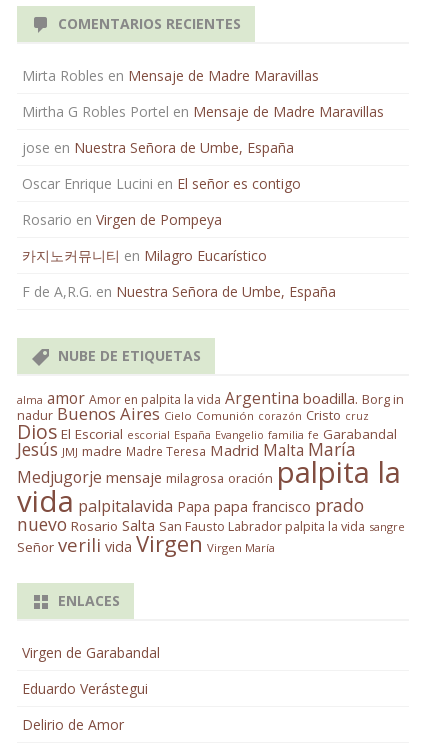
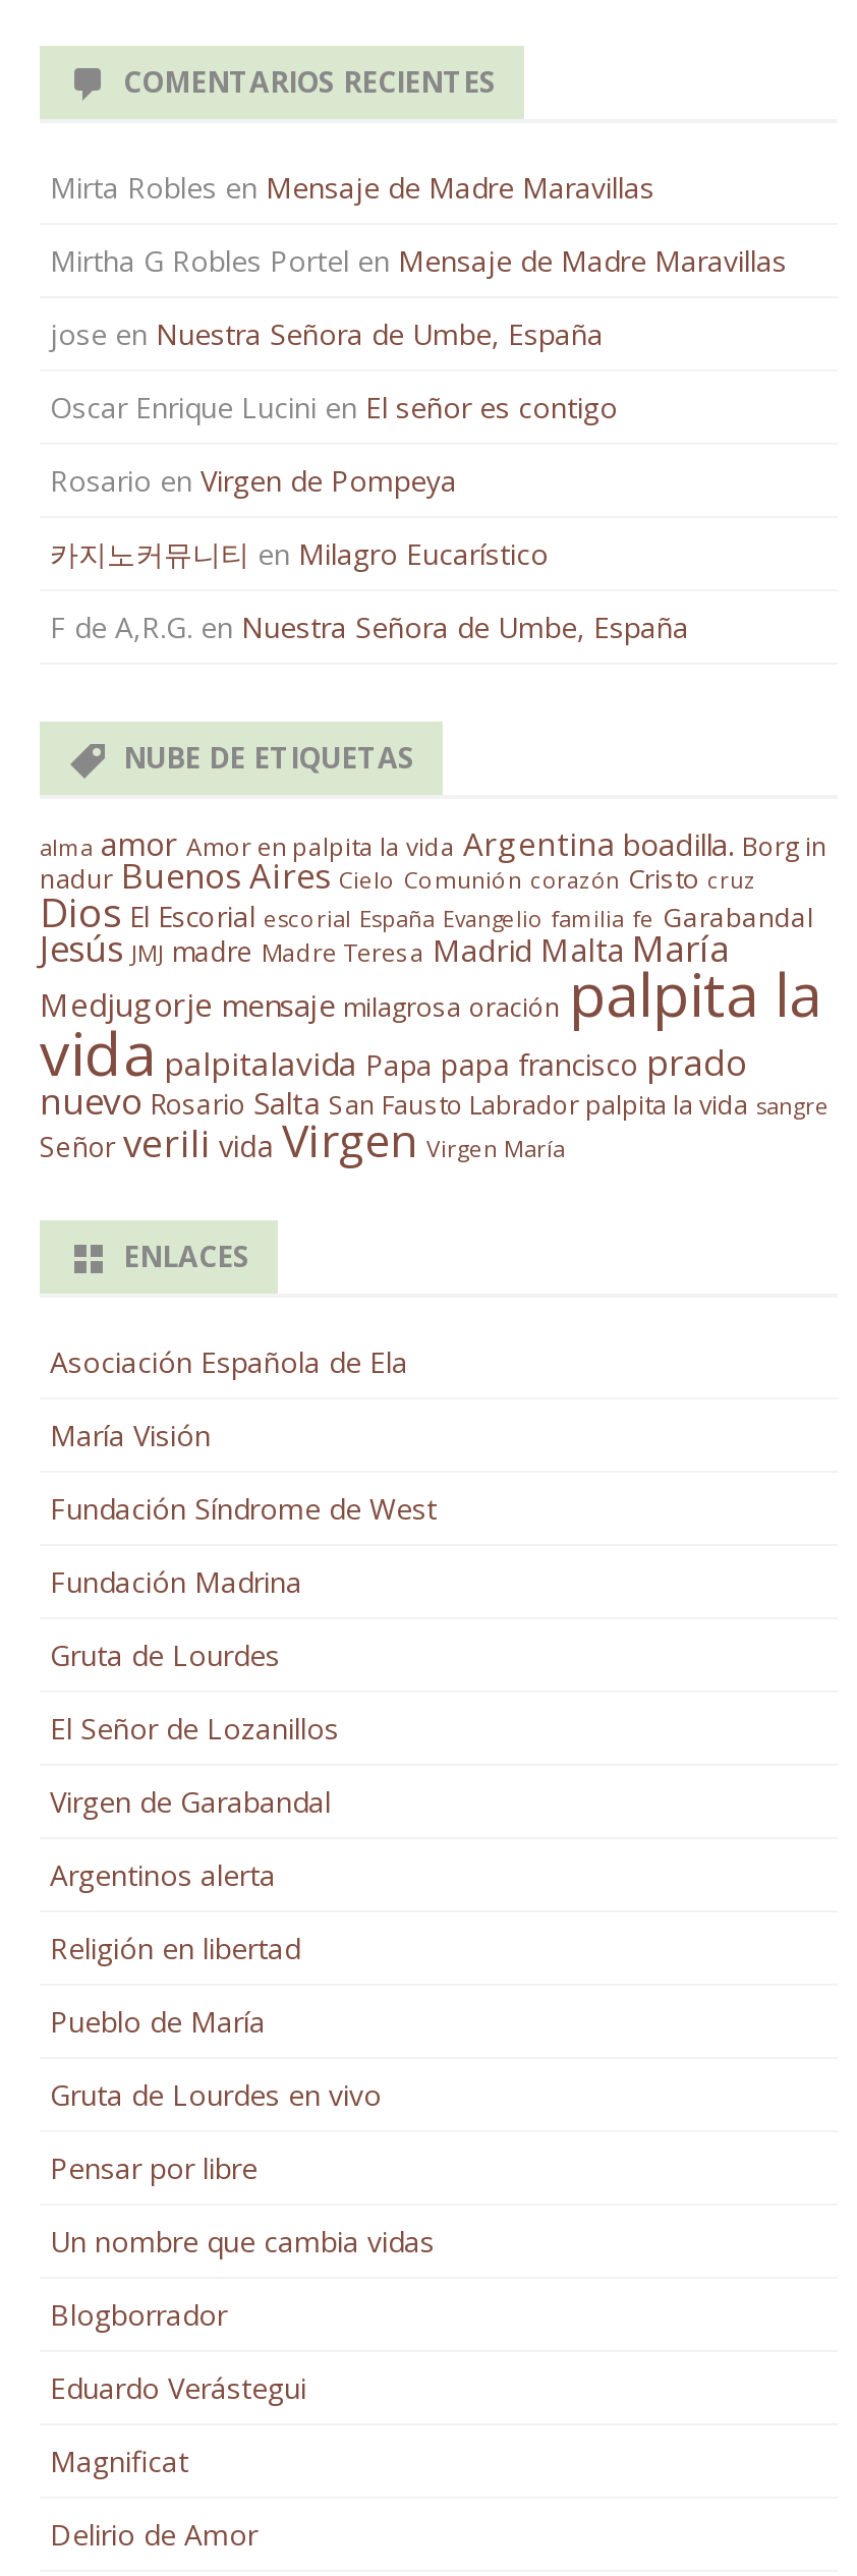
none -> [50,1342,437,1748] Asociación Española de Ela | María Visión | Fundación Síndrome de West | Fundación Madrina | Gruta de Lourdes | El Señor de Lozanillos
none -> [50,1855,435,2334] Argentinos alerta | Religión en libertad | Pueblo de María | Gruta de Lourdes en vivo | Pensar por libre | Un nombre que cambia vidas | Blogborrador
none -> [50,2442,188,2480] Magnificat

